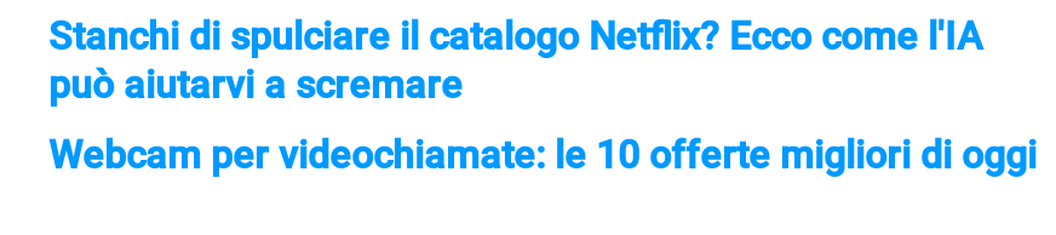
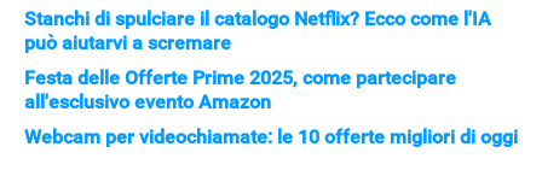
none -> [24,67,456,114] Festa delle Offerte Prime 2025, come partecipare | all'esclusivo evento Amazon

